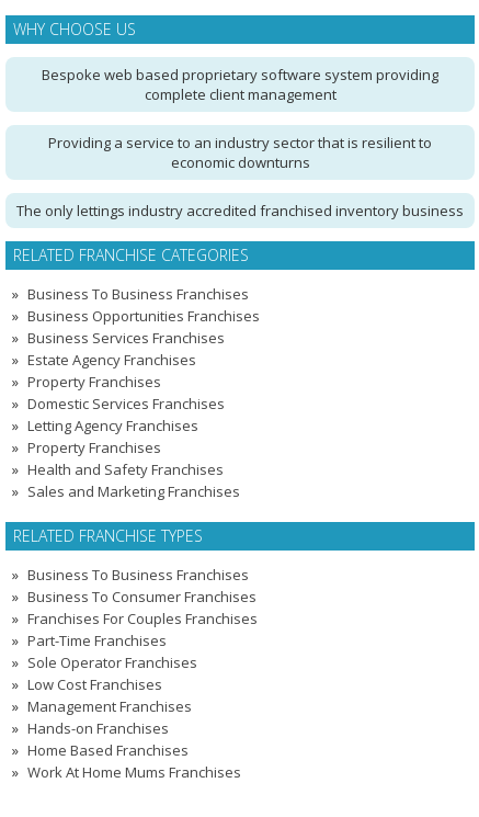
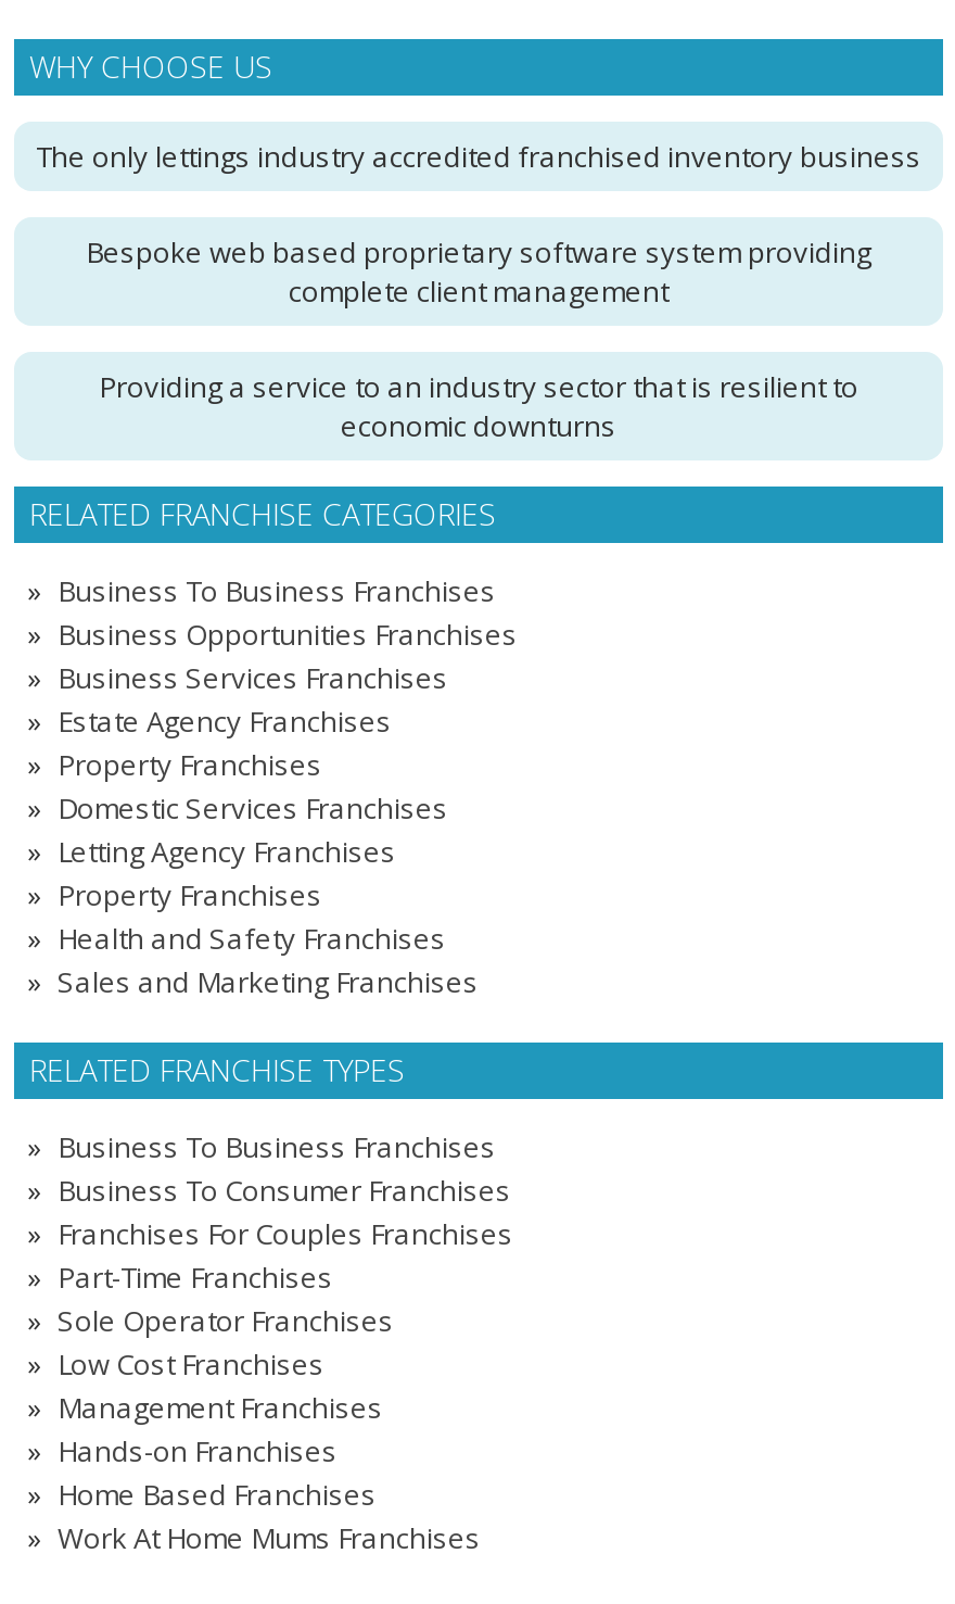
moved [42,65,438,172] -> [86,232,871,445]: Bespoke web based proprietary software system providing | complete client management | Providing a service to an industry sector that is resilient to | economic downturns
moved [16,201,464,220] -> [36,137,921,176]: The only lettings industry accredited franchised inventory business

